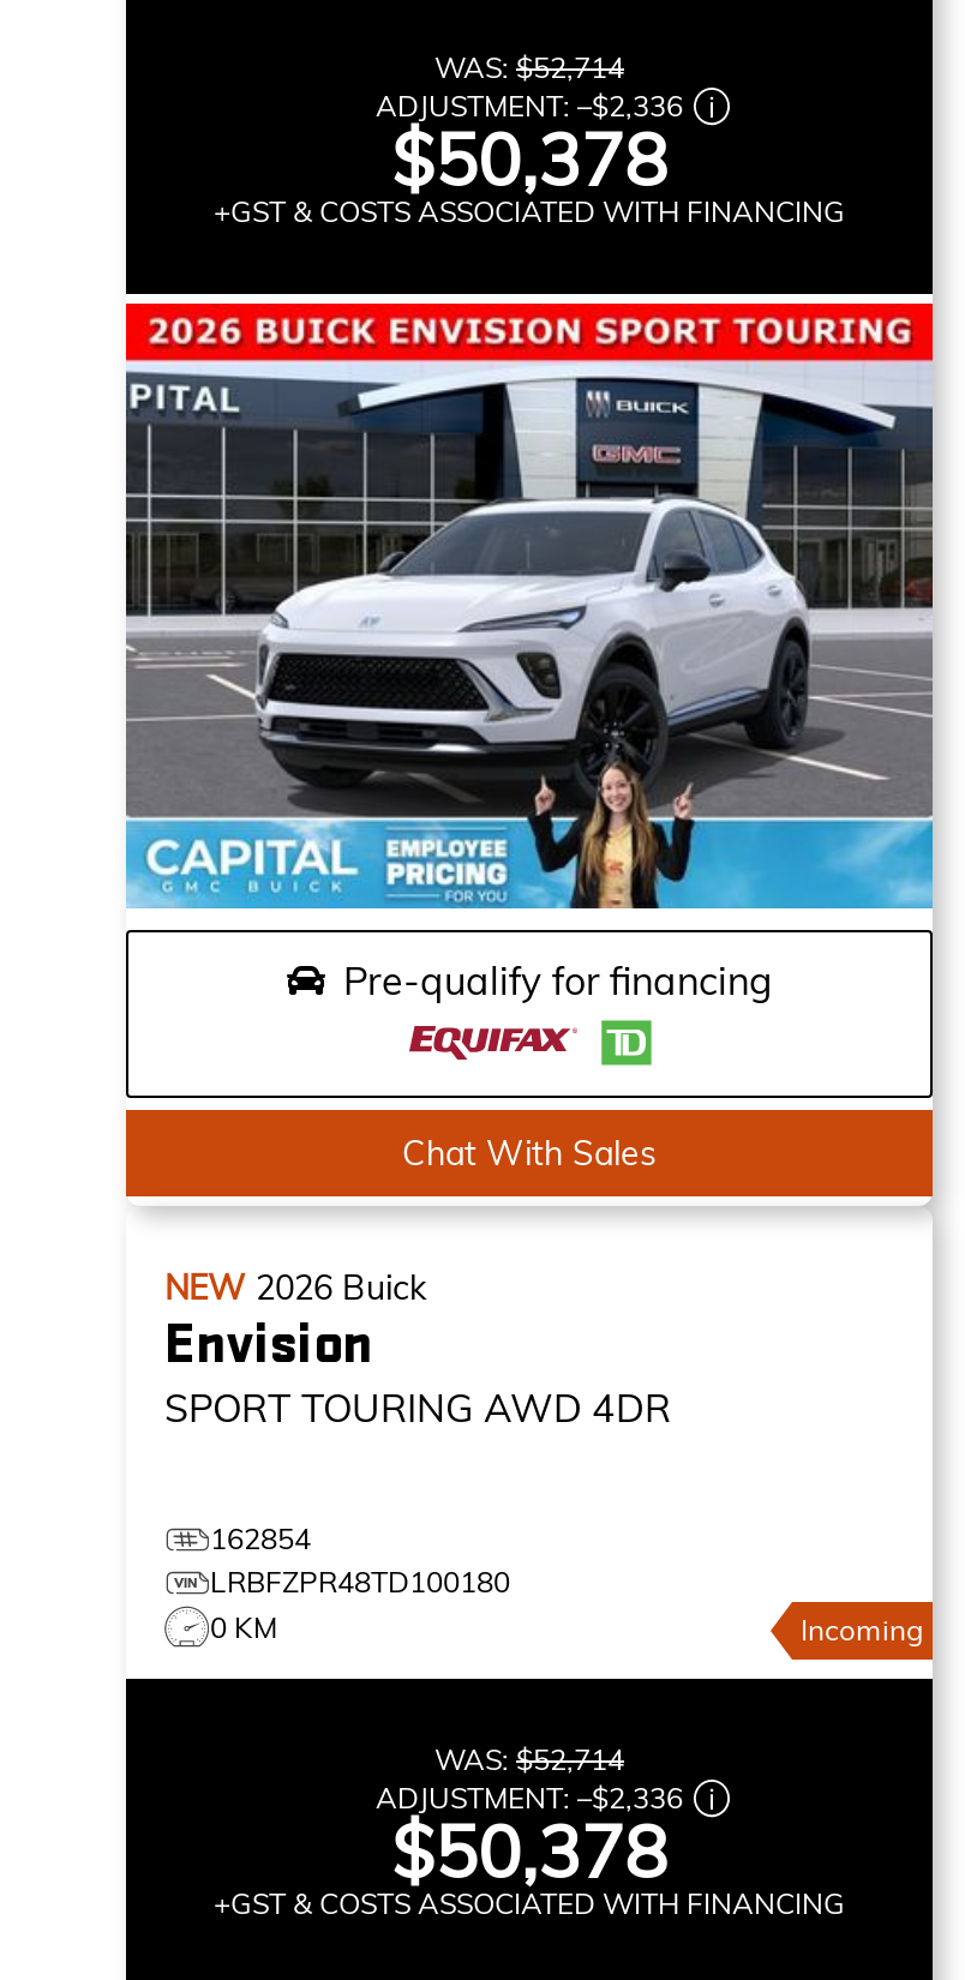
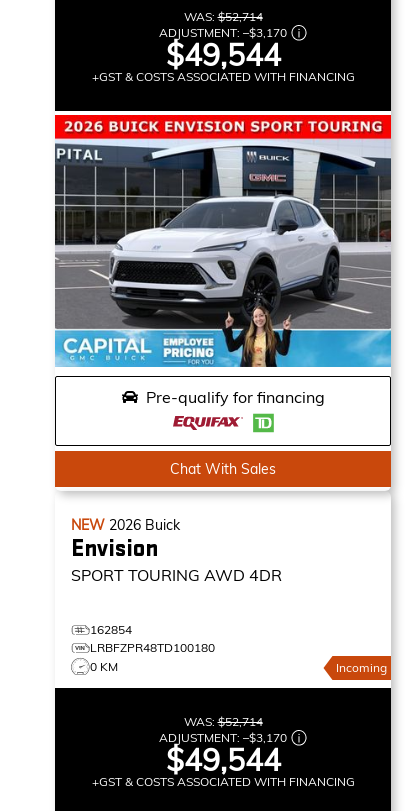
[376,88,683,124] ADJUSTMENT: –$2,336 -> [159,25,287,40] ADJUSTMENT: –$3,170
[391,114,667,205] $50,378 -> [165,36,280,74] $49,544
[376,1780,683,1816] ADJUSTMENT: –$2,336 -> [159,730,287,745] ADJUSTMENT: –$3,170
[391,1806,667,1897] $50,378 -> [165,741,280,779] $49,544

